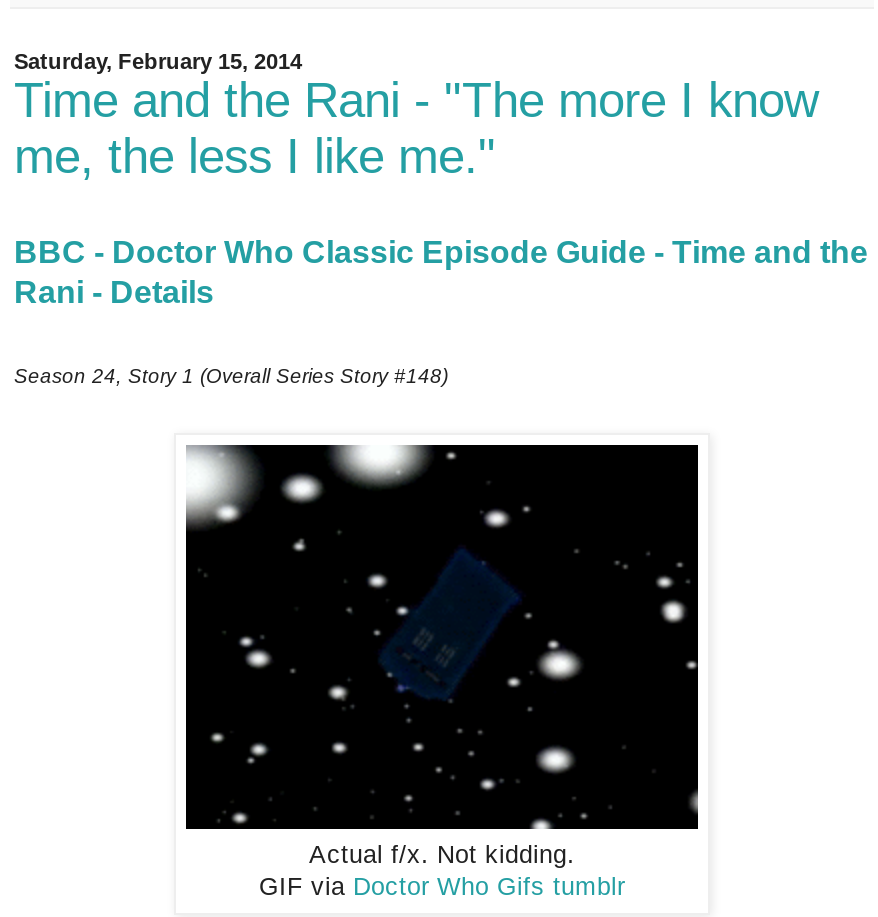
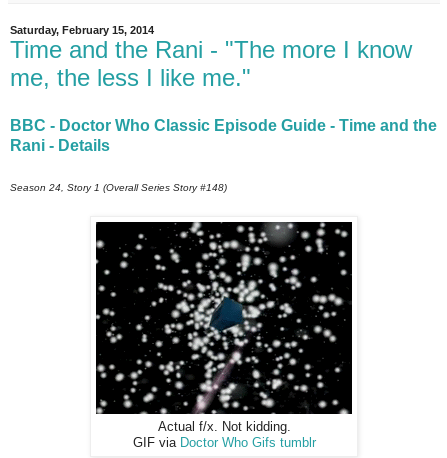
[186,443,700,831] [image] -> [95,221,352,415] [image]

